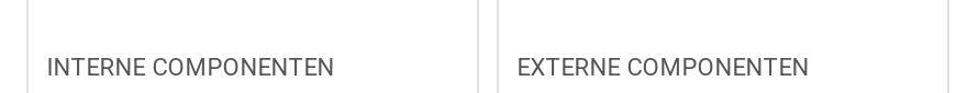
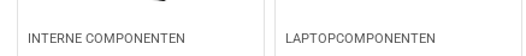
[517,53,809,82] EXTERNE COMPONENTEN -> [286,31,436,46] LAPTOPCOMPONENTEN

